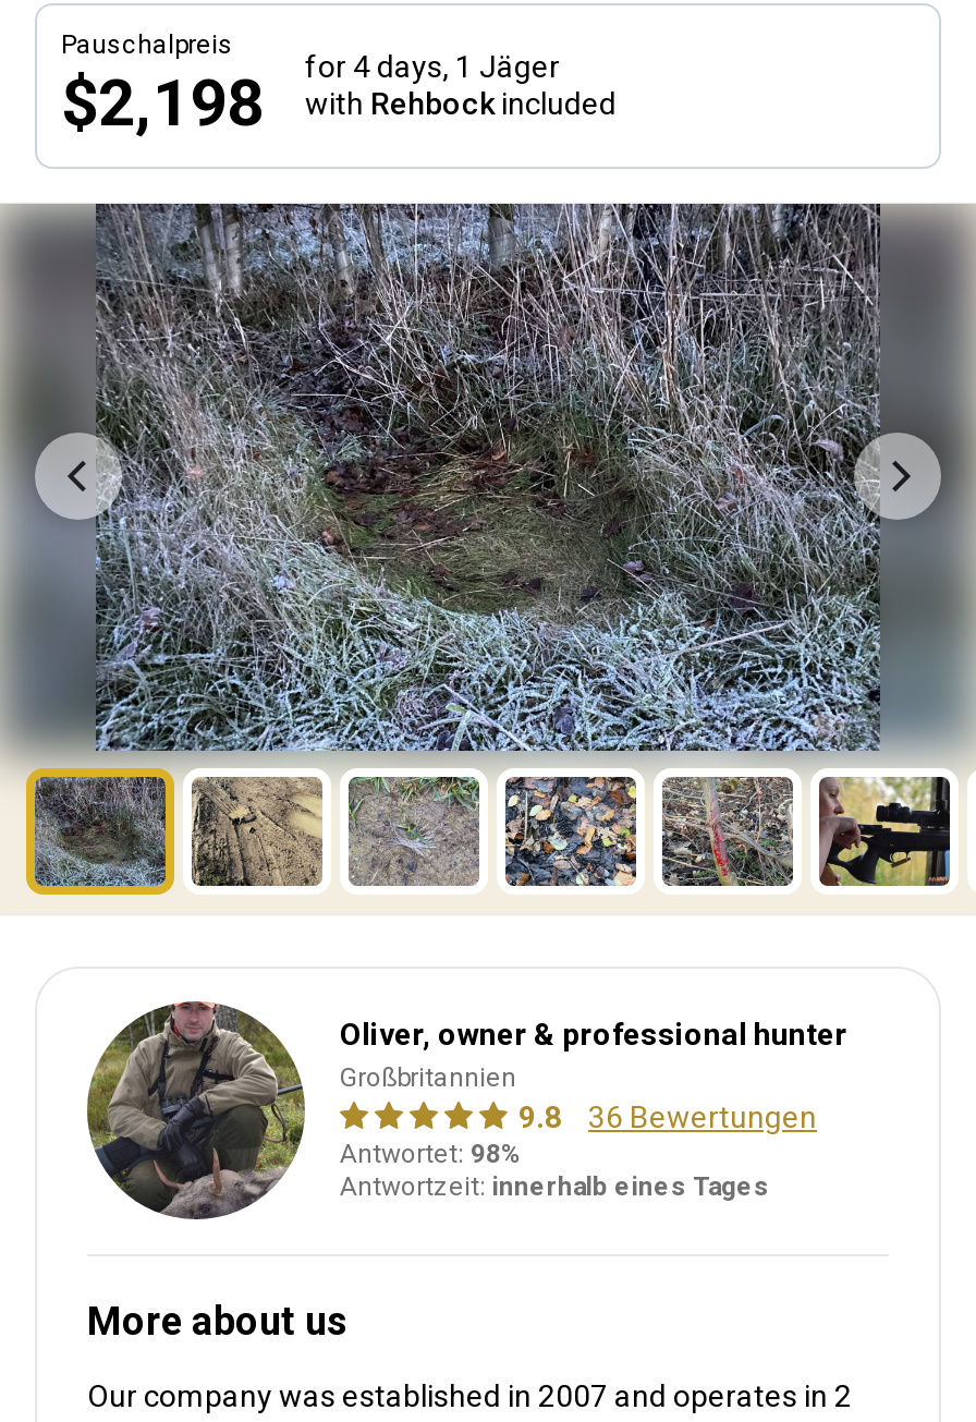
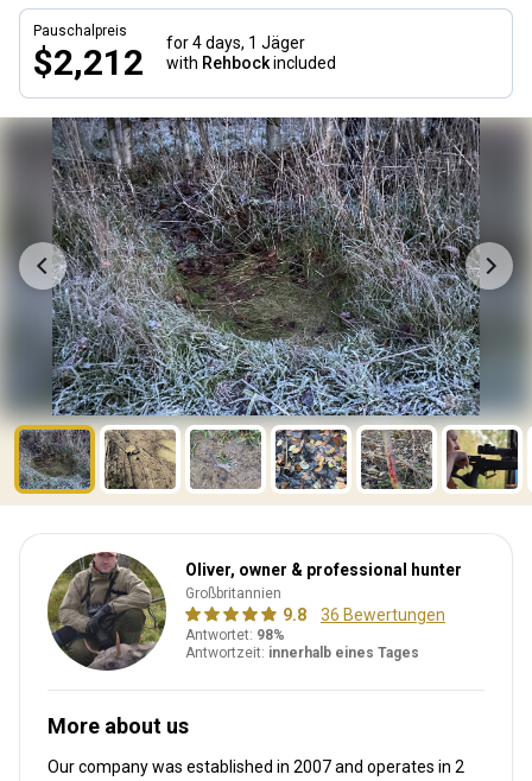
[61,49,617,141] $2,198 for 4 days, 1 Jäger with Rehbock included -> [33,33,336,83] $2,212 for 4 days, 1 Jäger with Rehbock included

